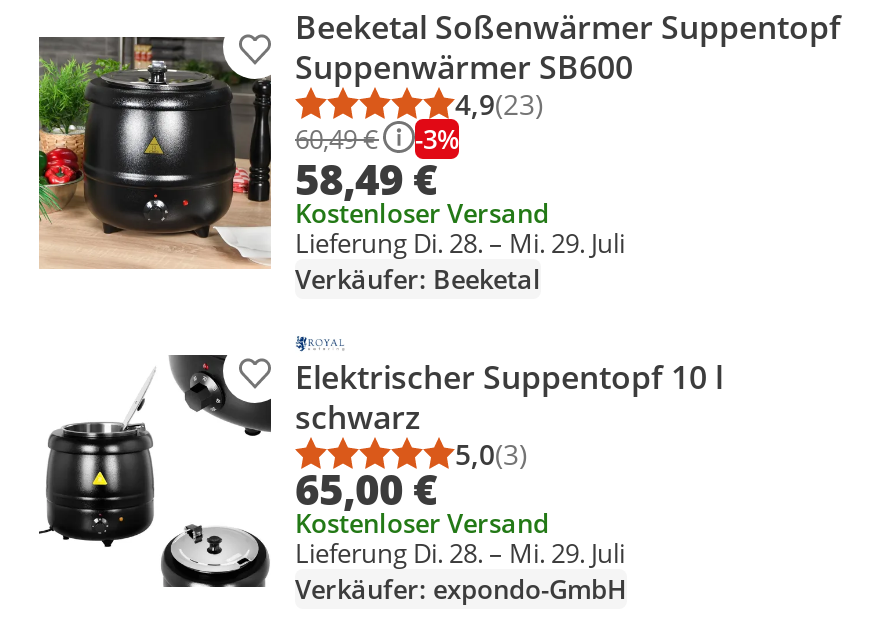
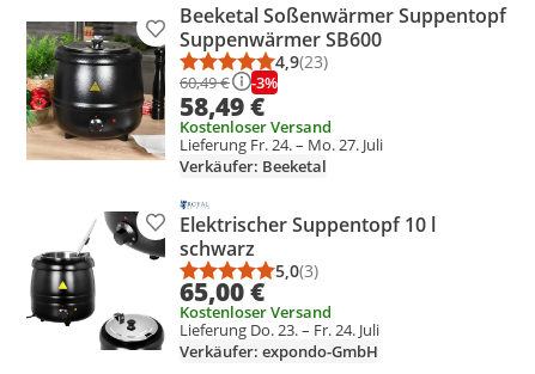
[295,225,625,261] Lieferung Di. 28. – Mi. 29. Juli -> [180,134,383,156] Lieferung Fr. 24. – Mo. 27. Juli
[295,535,625,571] Lieferung Di. 28. – Mi. 29. Juli -> [180,320,379,341] Lieferung Do. 23. – Fr. 24. Juli

